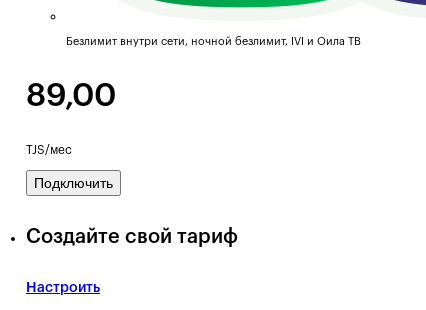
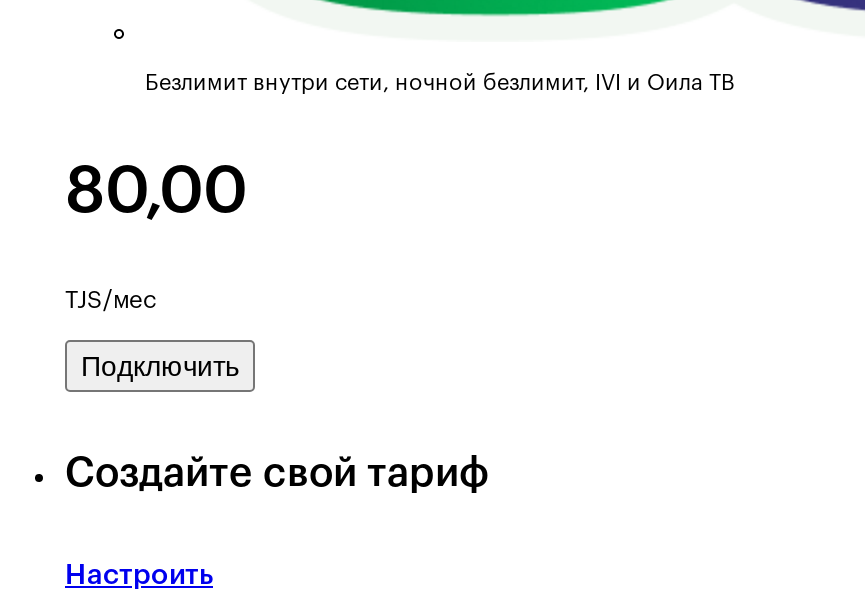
[26,80,116,112] 89,00 -> [65,160,247,224] 80,00

